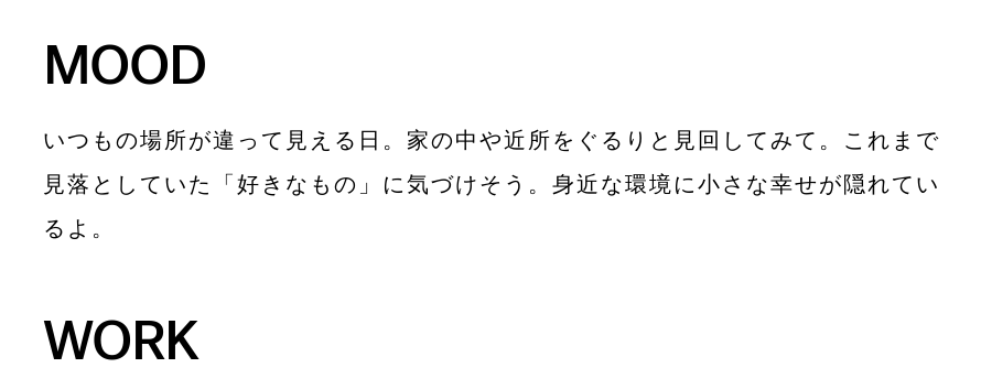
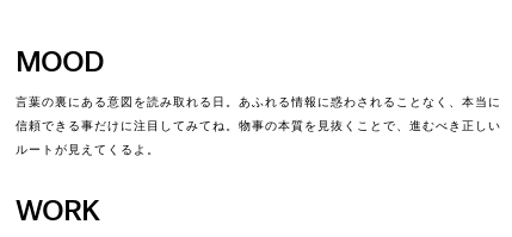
[43,123,940,242] いつもの場所が違って見える日。家の中や近所をぐるりと見回してみて。これまで | 見落としていた「好きなもの」に気づけそう。身近な環境に小さな幸せが隠れてい | るよ。 -> [16,93,501,157] 言葉の裏にある意図を読み取れる日。あふれる情報に惑わされることなく、本当に | 信頼できる事だけに注目してみてね。物事の本質を見抜くことで、進むべき正しい | ルートが見えてくるよ。

